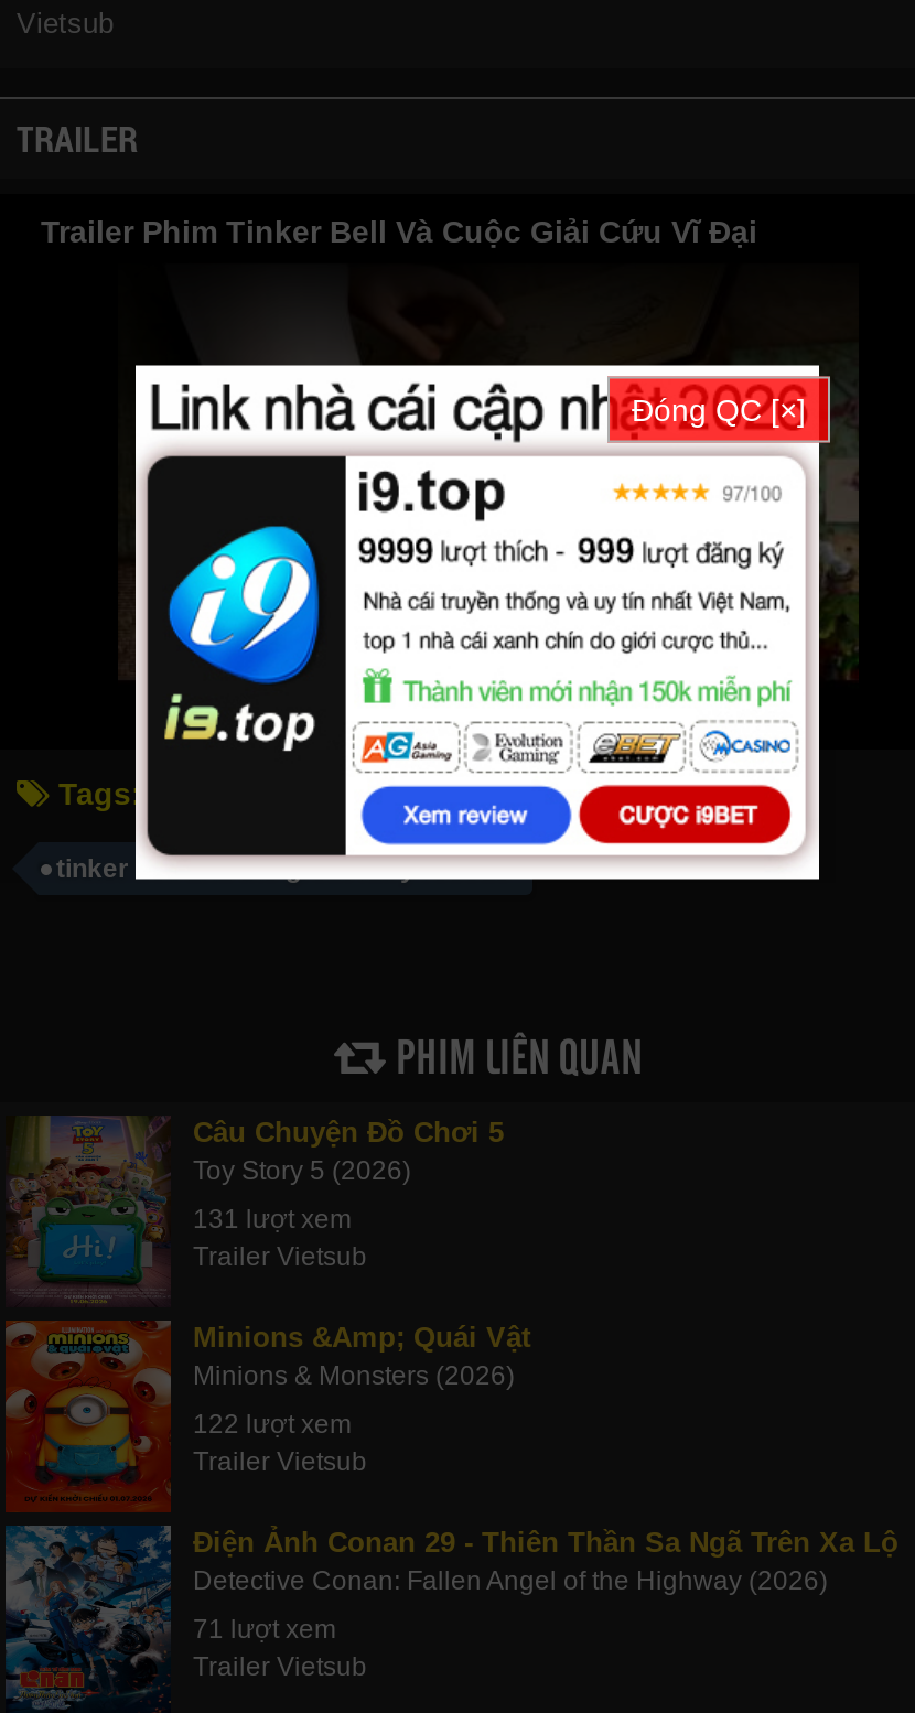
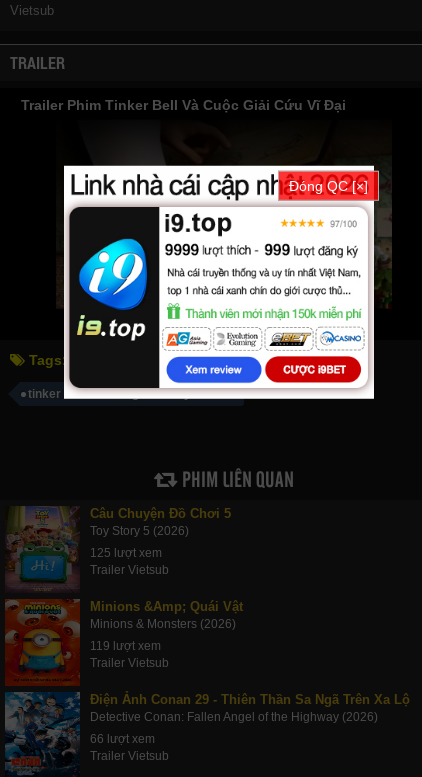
[193,1204,352,1234] 131 lượt xem -> [90,546,162,560] 125 lượt xem
[193,1409,352,1439] 122 lượt xem -> [90,639,161,653] 119 lượt xem
[193,1614,336,1644] 71 lượt xem -> [90,732,155,746] 66 lượt xem

